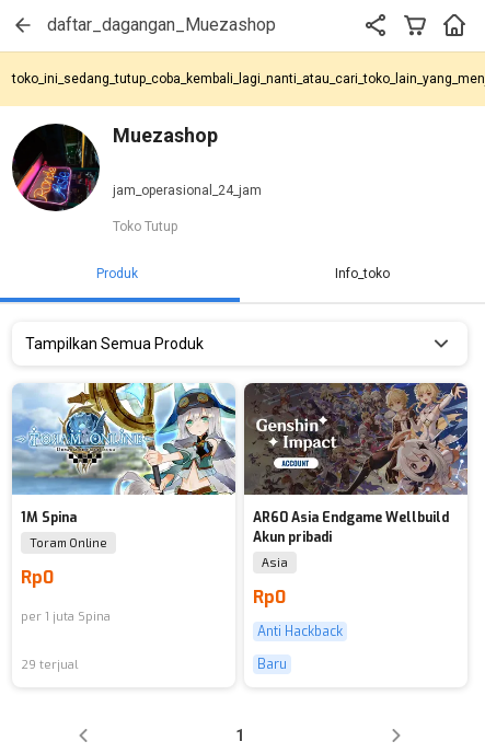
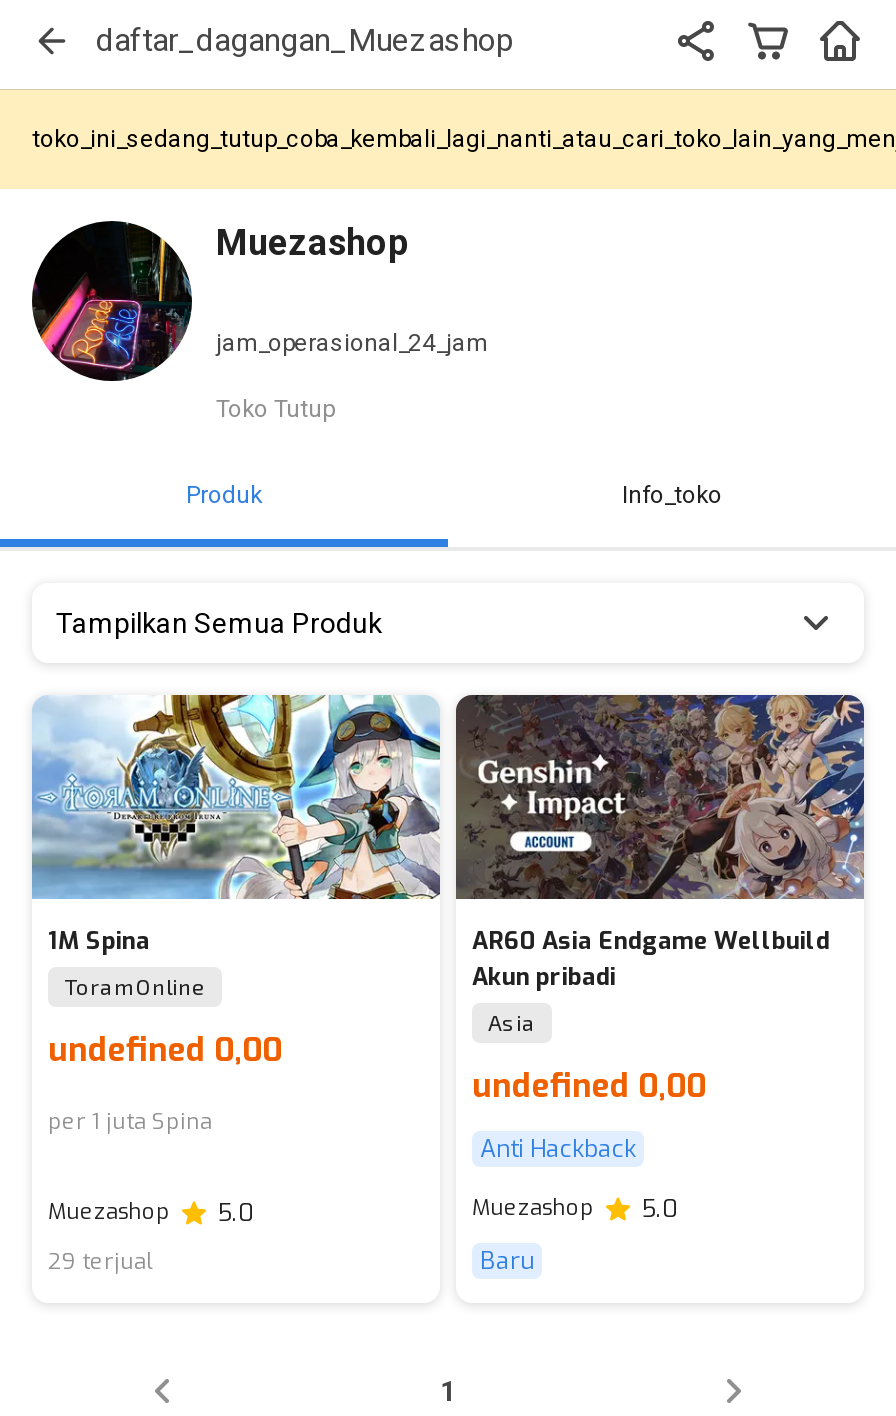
[21,566,54,589] Rp0 -> [48,1029,282,1071] undefined 0,00
[253,586,286,609] Rp0 -> [472,1065,706,1107] undefined 0,00
none -> [48,1197,254,1229] Muezashop | 5.0
none -> [472,1193,678,1225] Muezashop | 5.0

